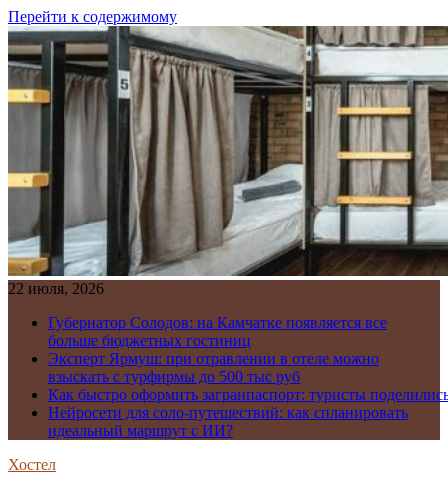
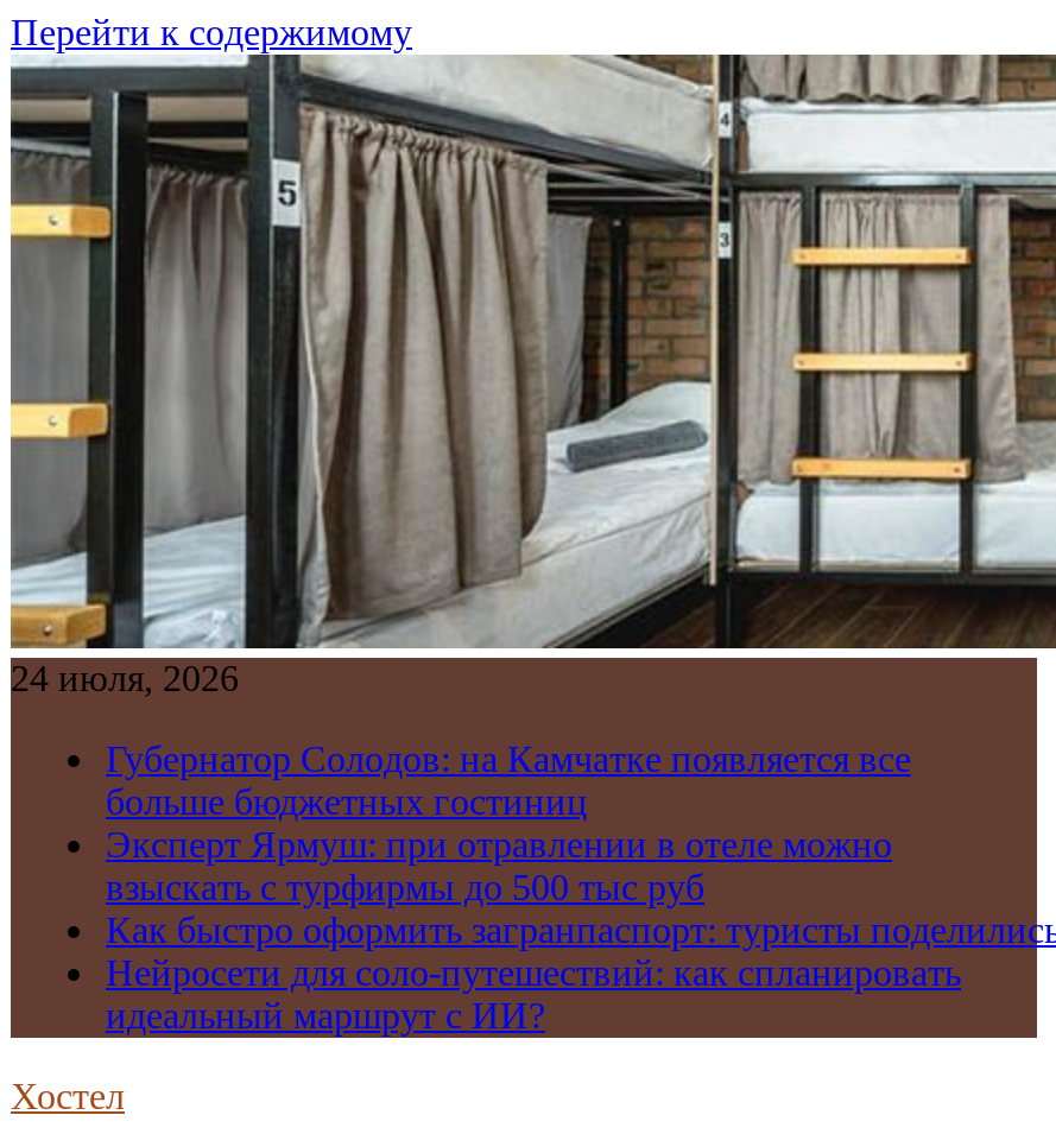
[8,280,104,297] 22 июля, 2026 -> [11,658,239,698] 24 июля, 2026

